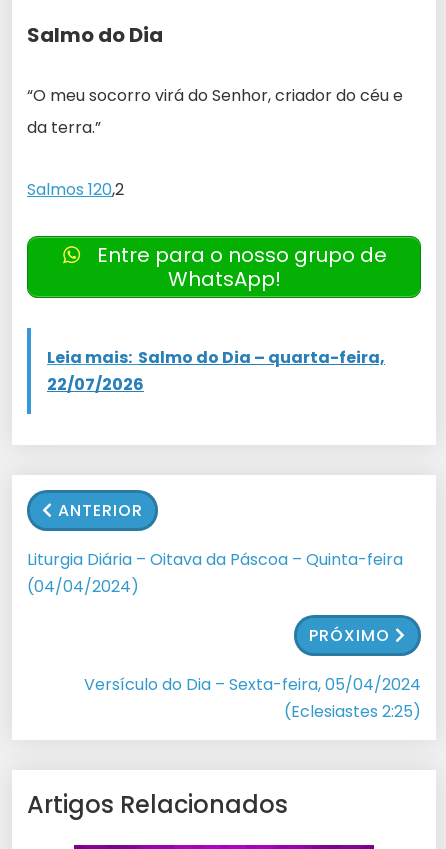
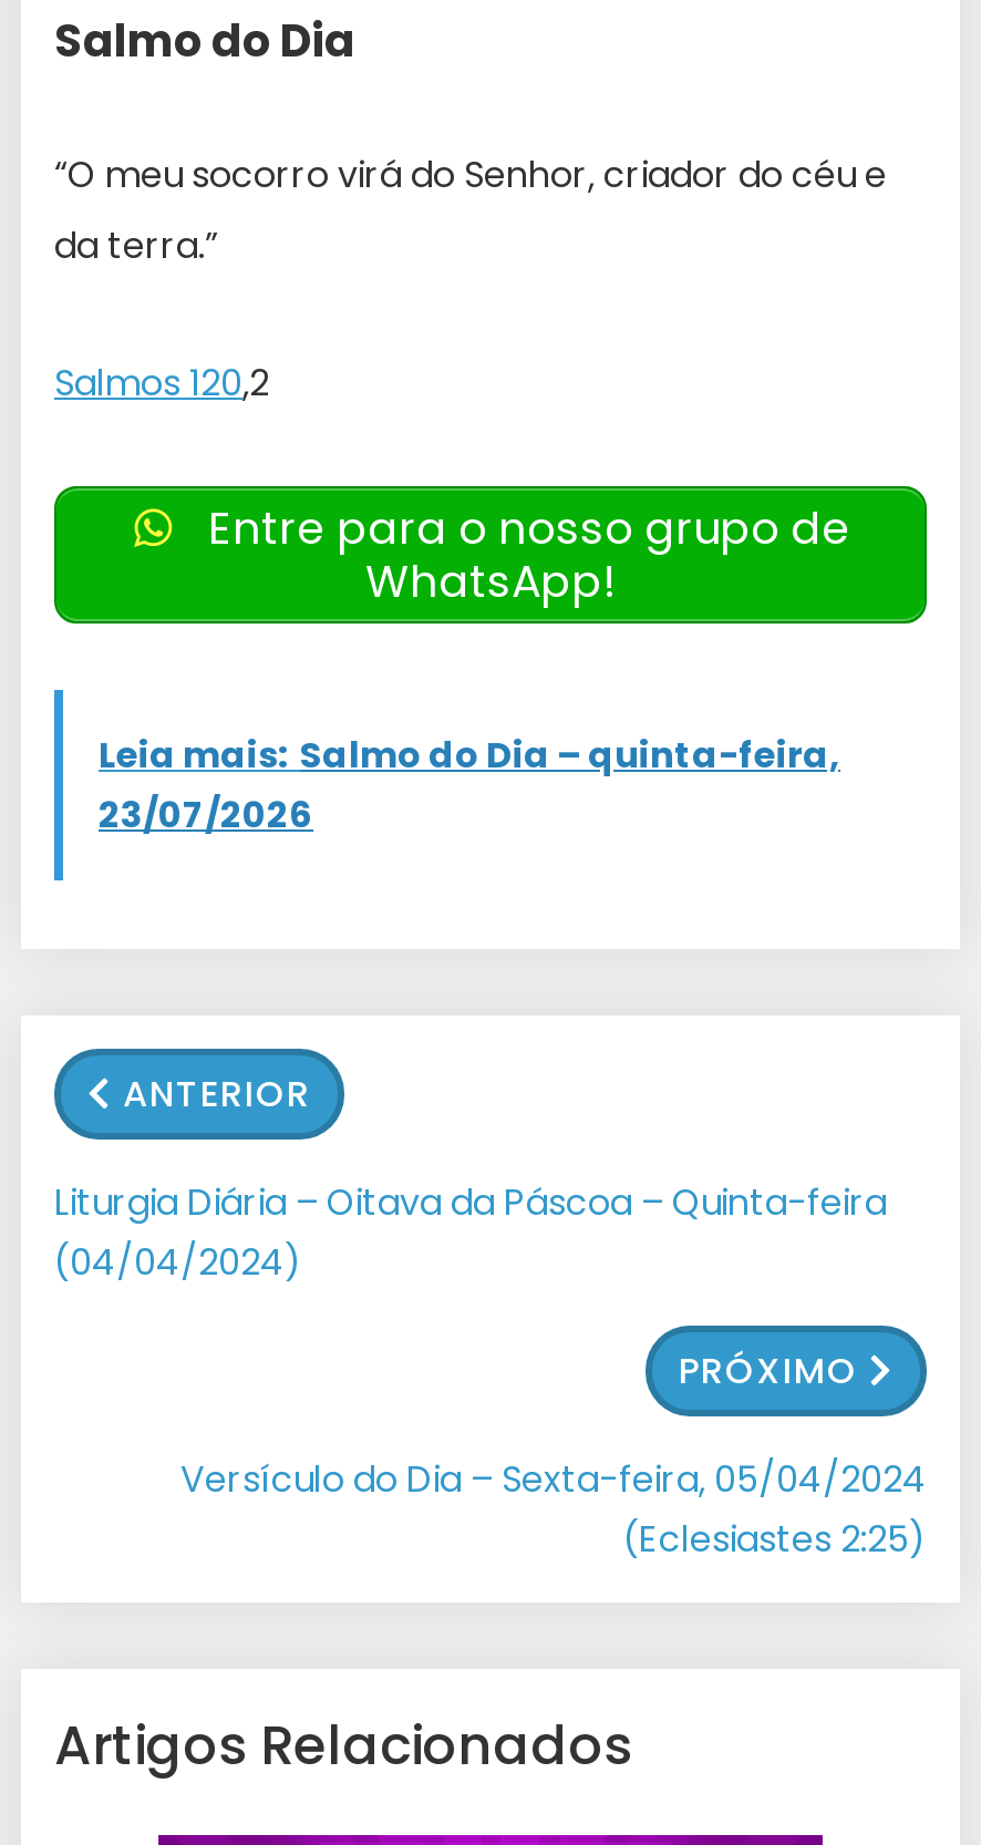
[47,346,385,369] Leia mais: Salmo do Dia – quarta-feira, -> [99,730,840,781] Leia mais: Salmo do Dia – quinta-feira,
[47,373,144,396] 22/07/2026 -> [99,790,313,841] 23/07/2026

